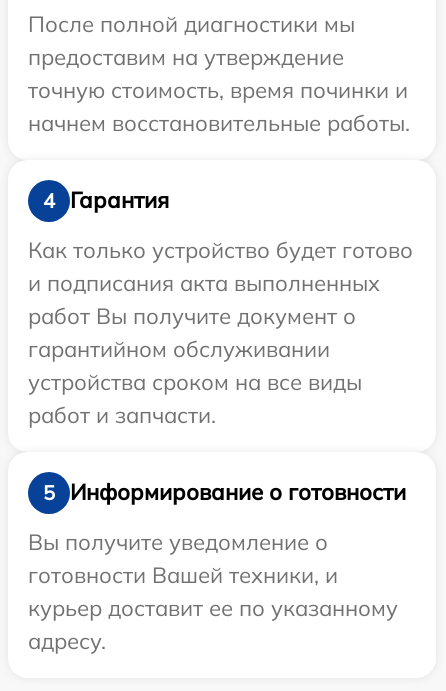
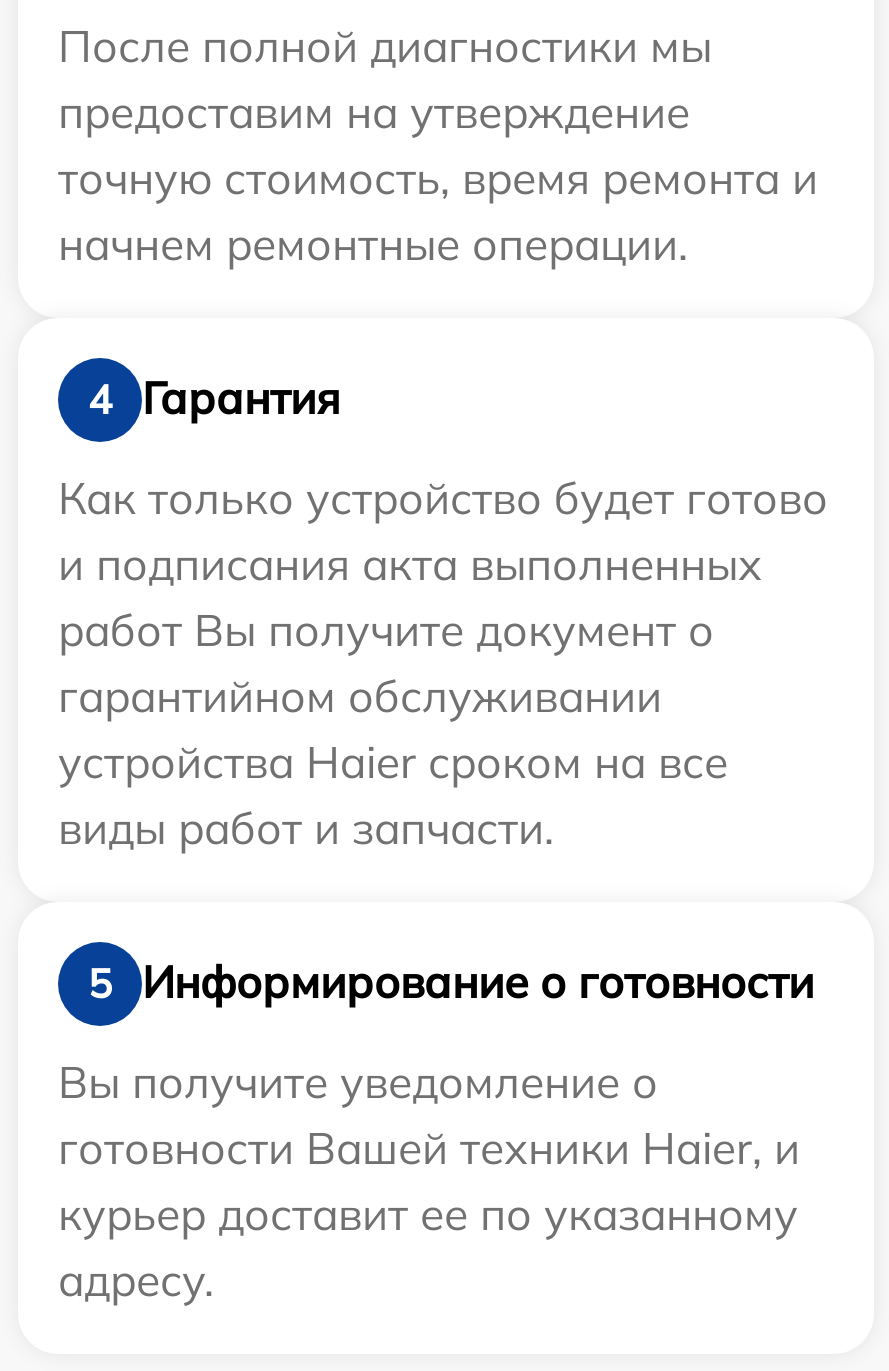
[28,76,408,104] точную стоимость, время починки и -> [58,150,818,206] точную стоимость, время ремонта и
[28,109,410,137] начнем восстановительные работы. -> [58,216,688,272] начнем ремонтные операции.
[28,368,362,429] устройства сроком на все виды | работ и запчасти. -> [58,734,728,856] устройства Haier сроком на все | виды работ и запчасти.
[28,561,338,589] готовности Вашей техники, и -> [58,1120,800,1176] готовности Вашей техники Haier, и

